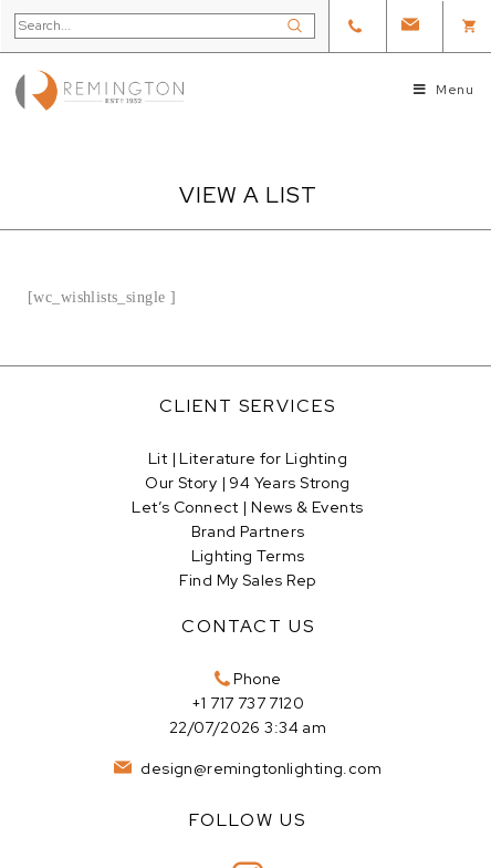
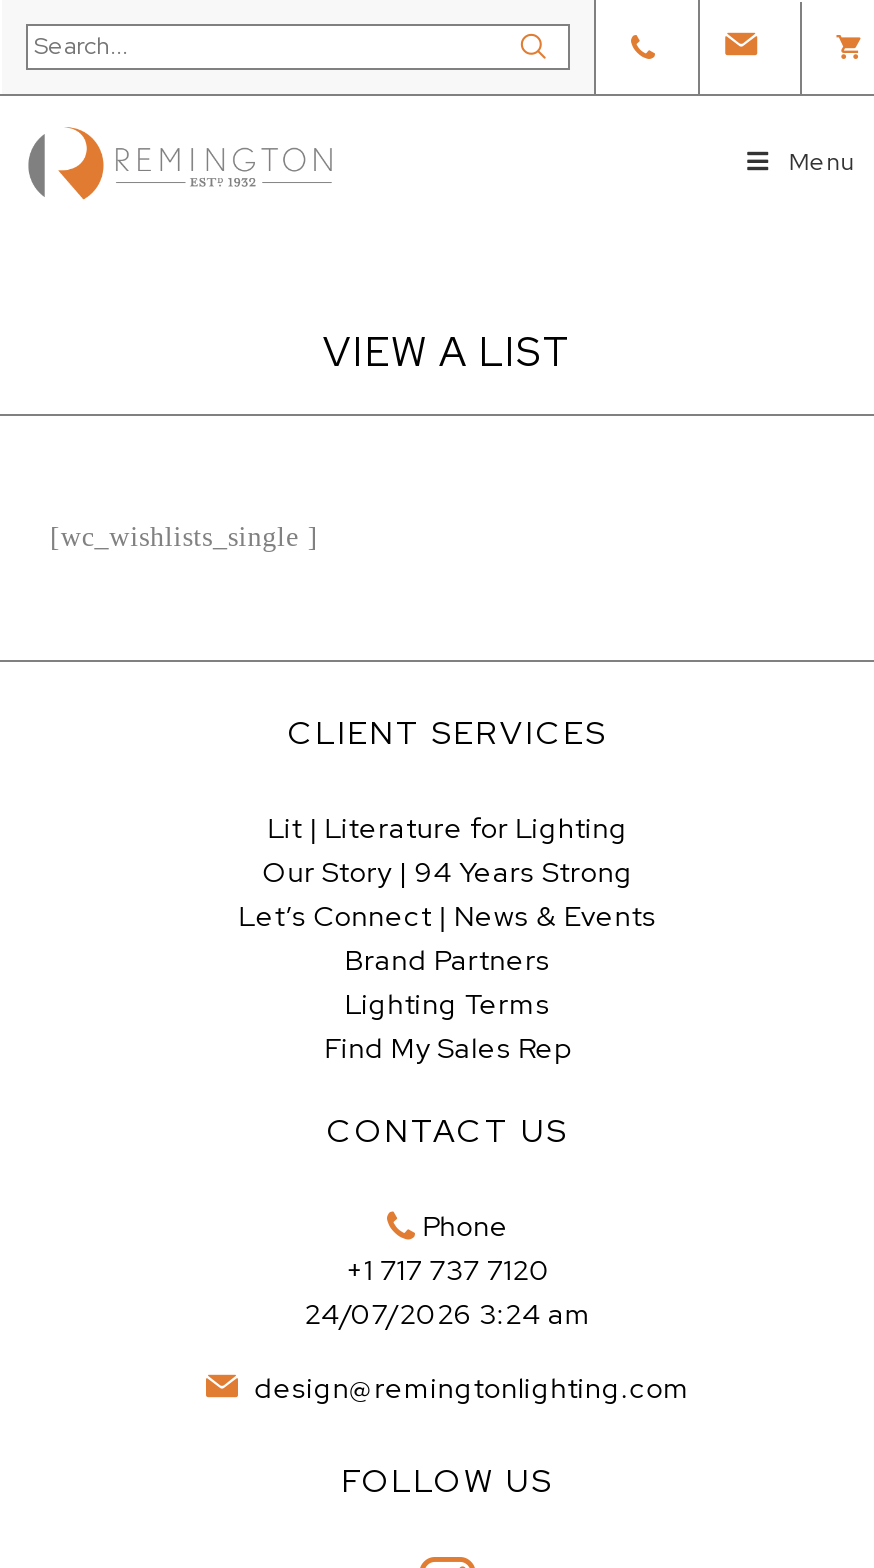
[169,718,327,738] 22/07/2026 3:34 am -> [304,1297,592,1333] 24/07/2026 3:24 am

